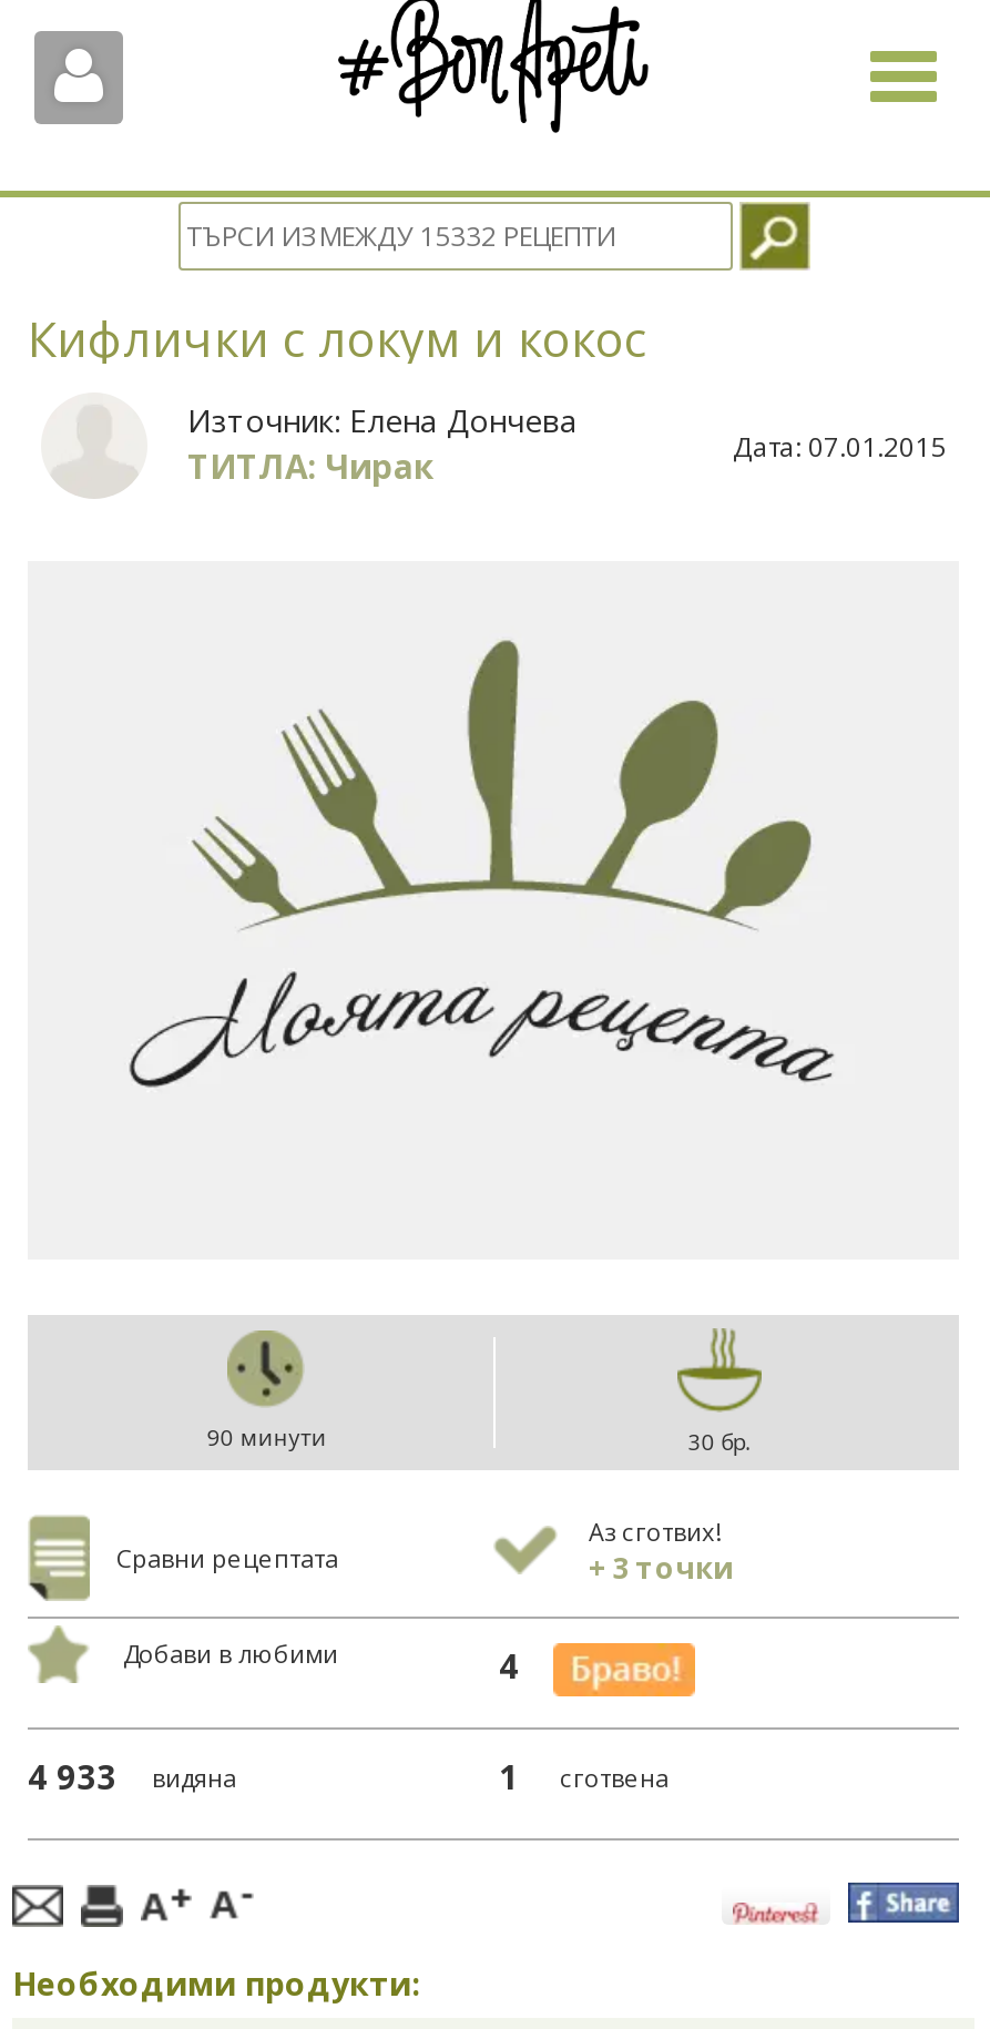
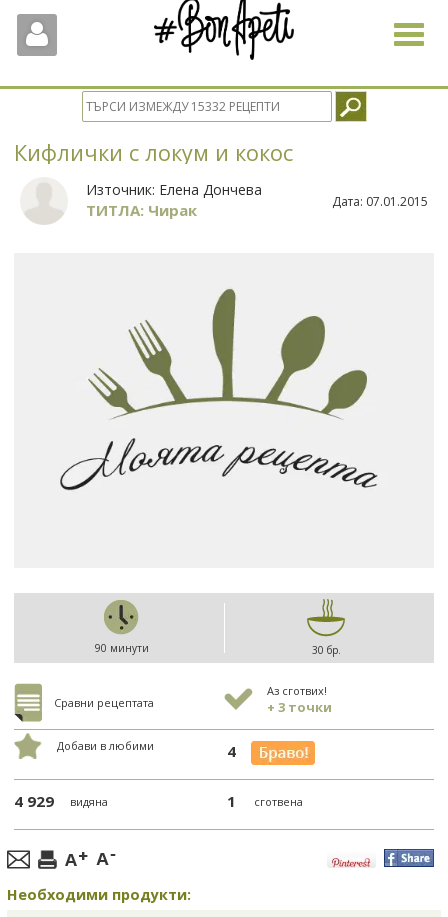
[28,1754,236,1798] 4 933 видяна -> [14,791,108,811] 4 929 видяна

